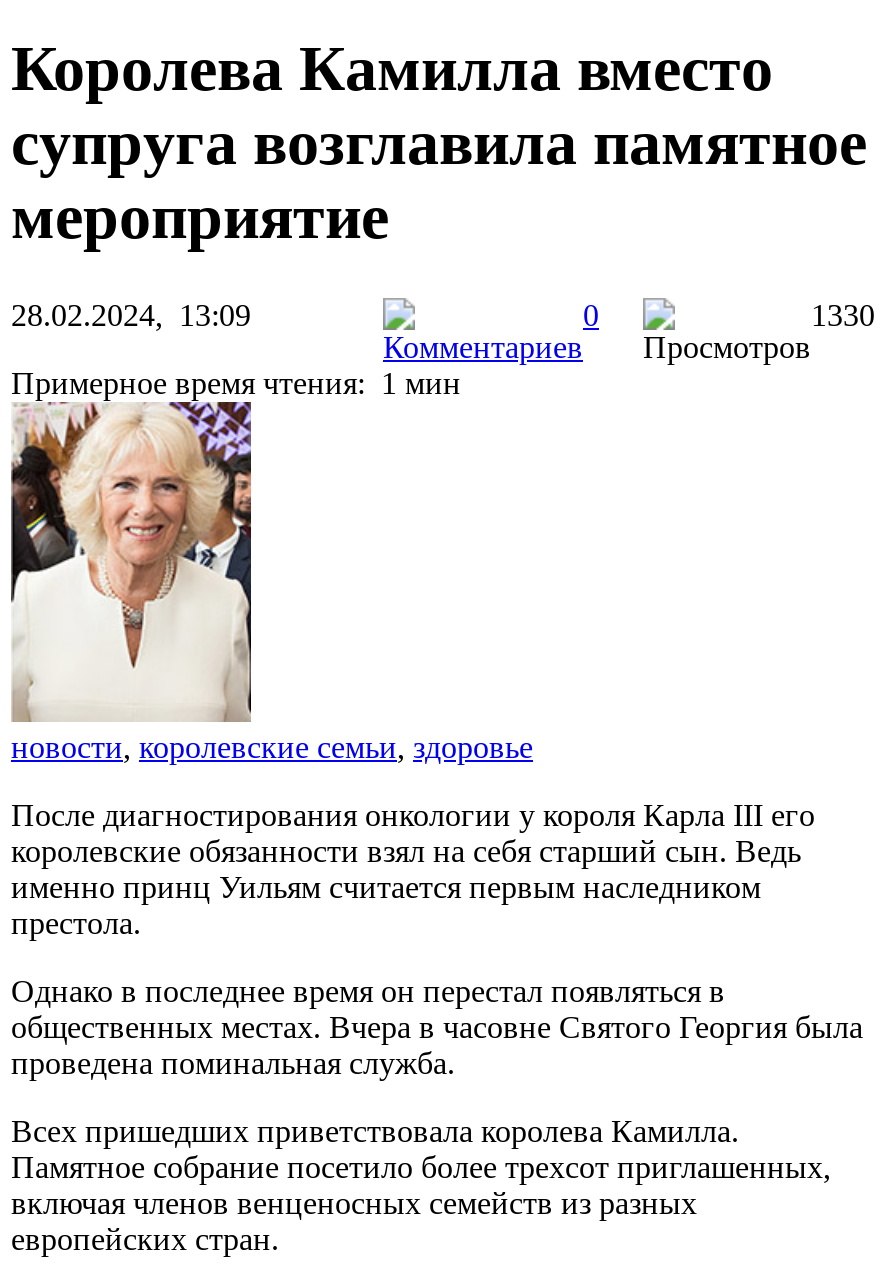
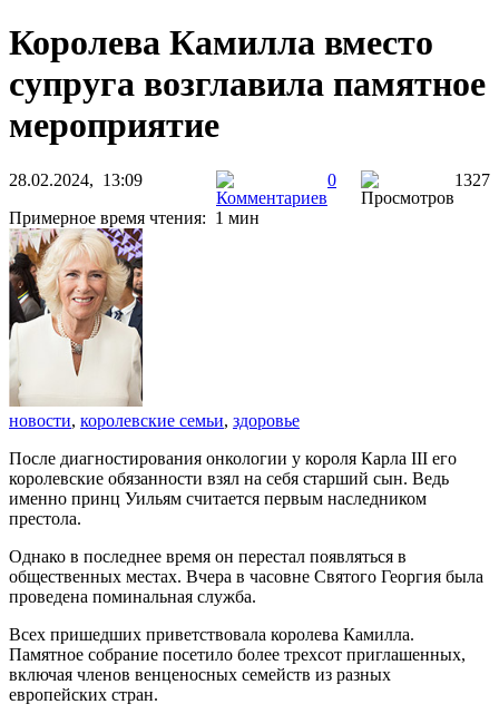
[811,298,875,332] 1330 -> [454,170,490,189] 1327

